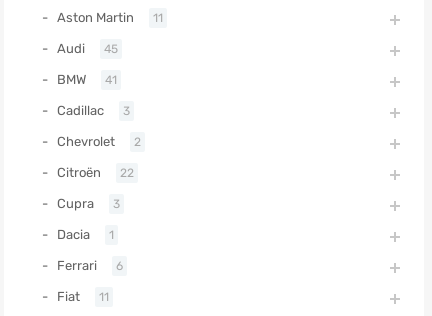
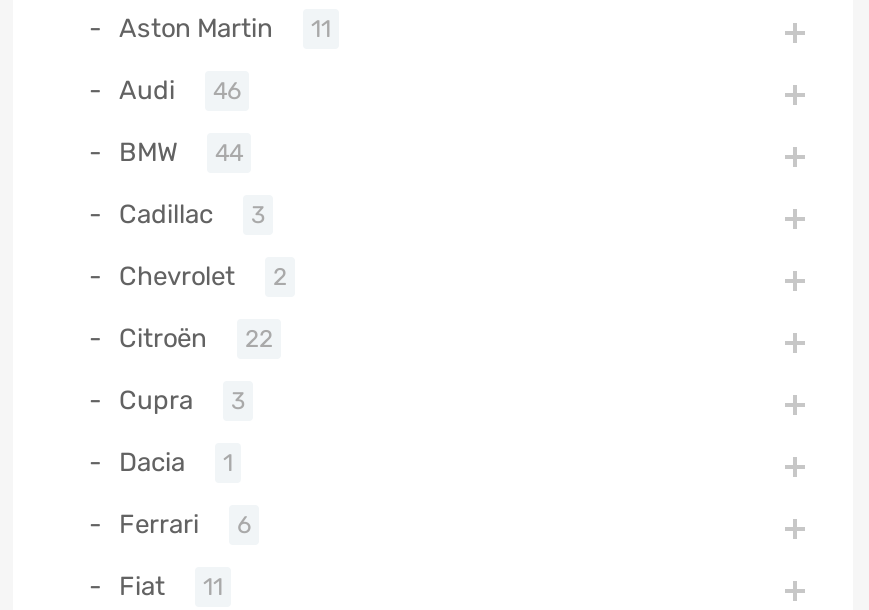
[57,41,118,56] Audi 45 -> [119,75,241,105] Audi 46
[57,72,117,87] BMW 41 -> [119,137,243,167] BMW 44

